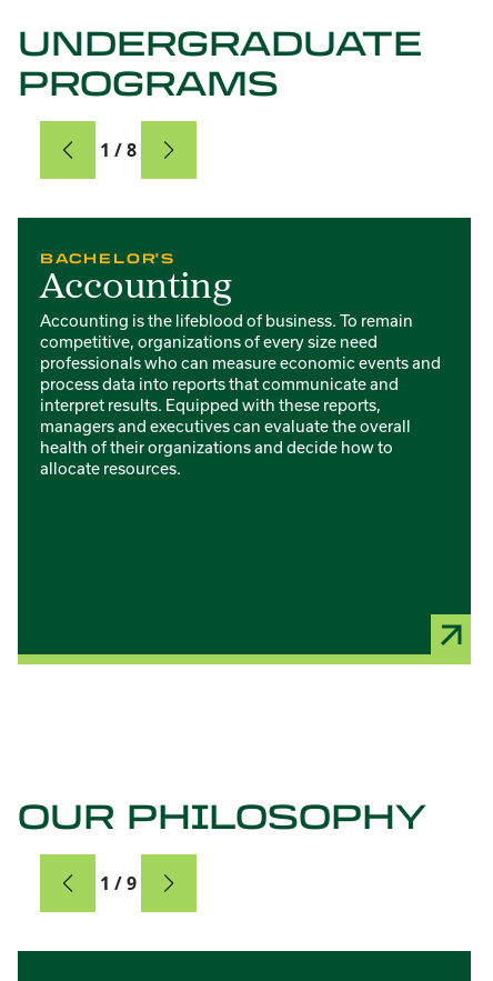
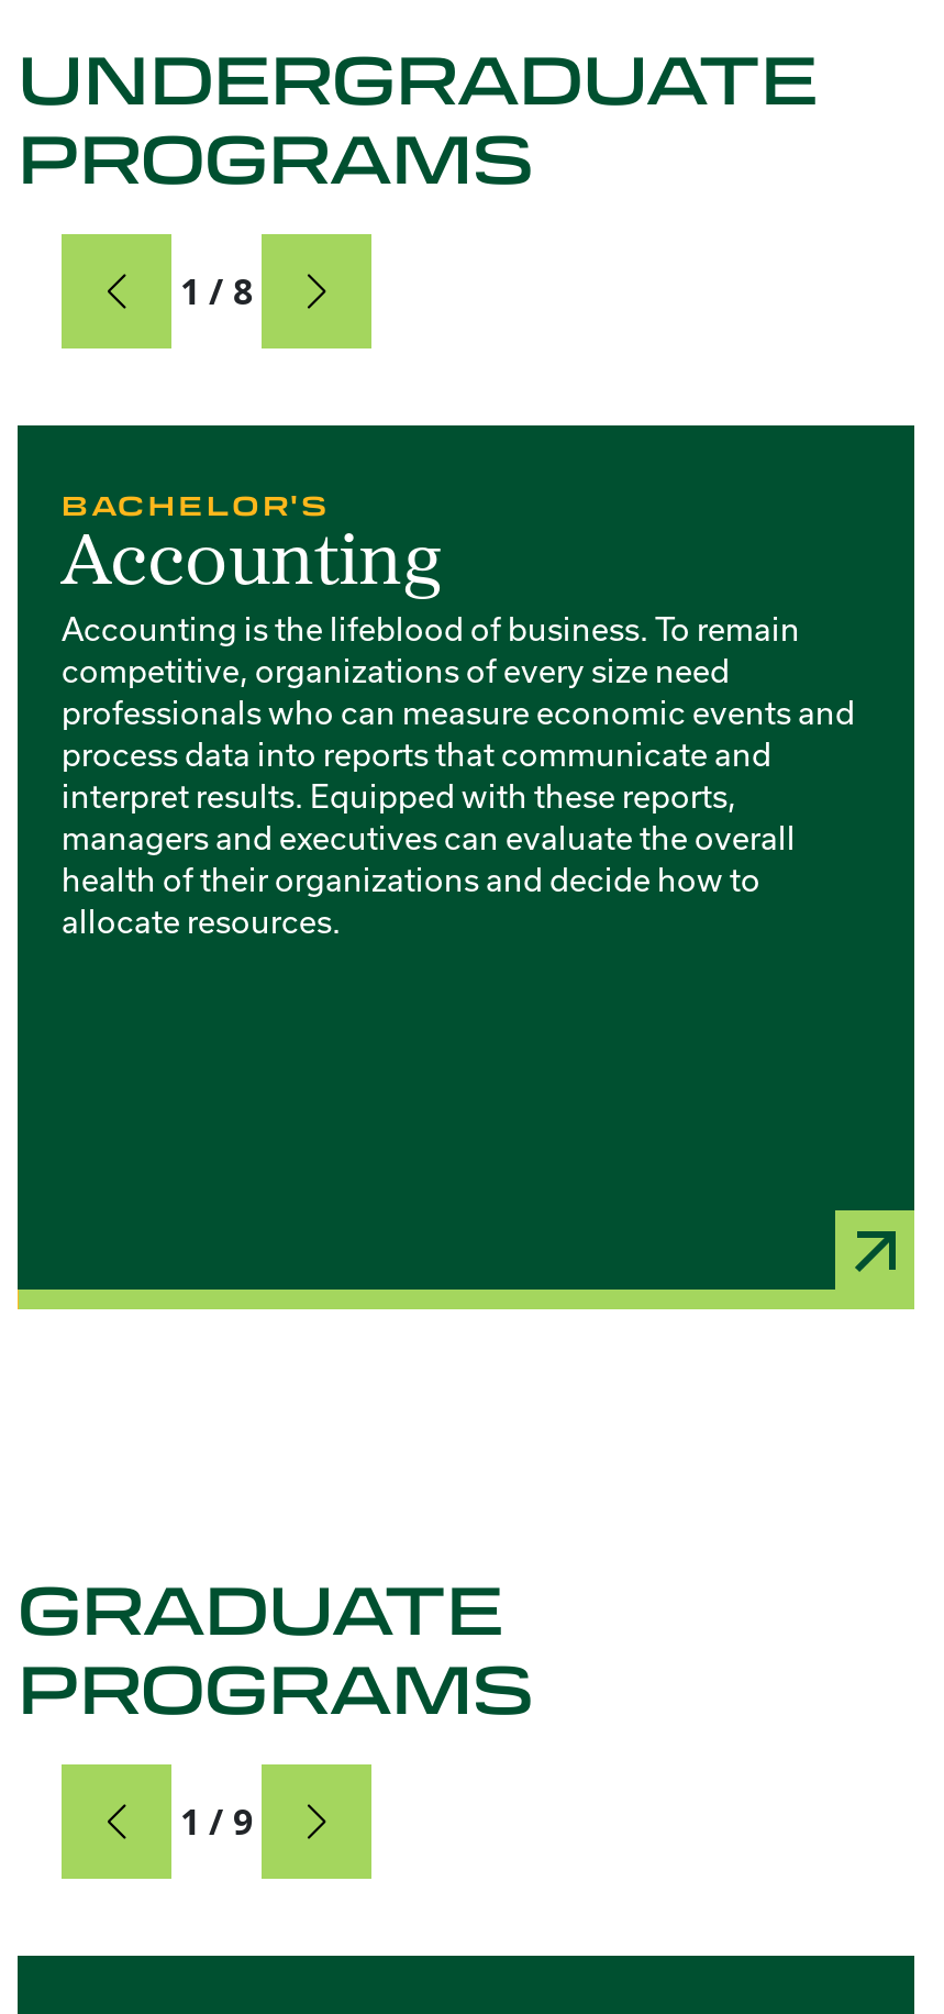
[18,797,426,838] OUR PHILOSOPHY -> [18,1571,534,1731] GRADUATE | PROGRAMS

